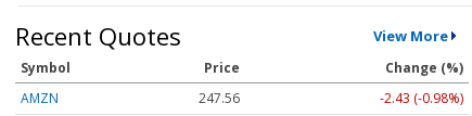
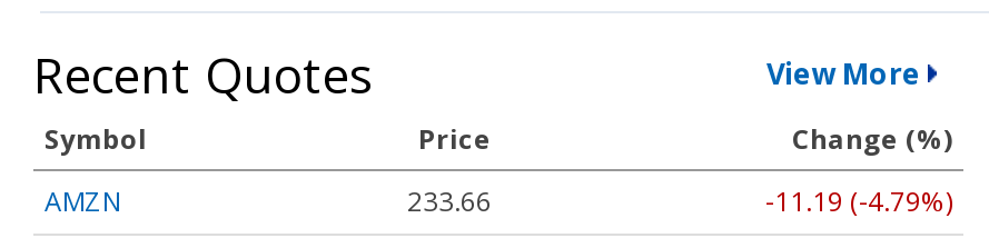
[199,88,240,107] 247.56 -> [407,181,492,219] 233.66
[380,88,463,107] -2.43 (-0.98%) -> [765,181,952,219] -11.19 (-4.79%)

